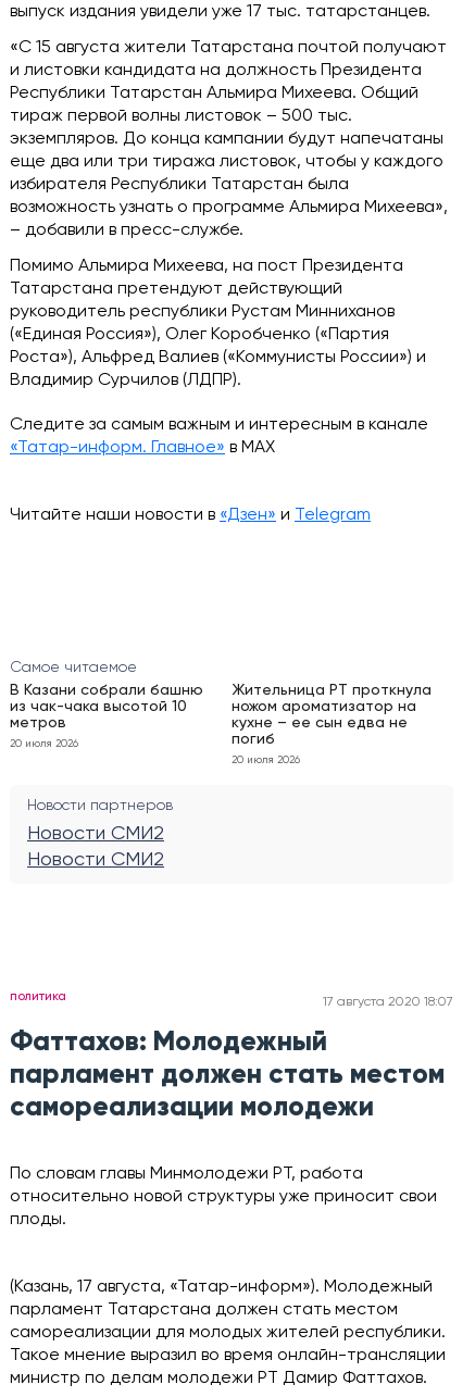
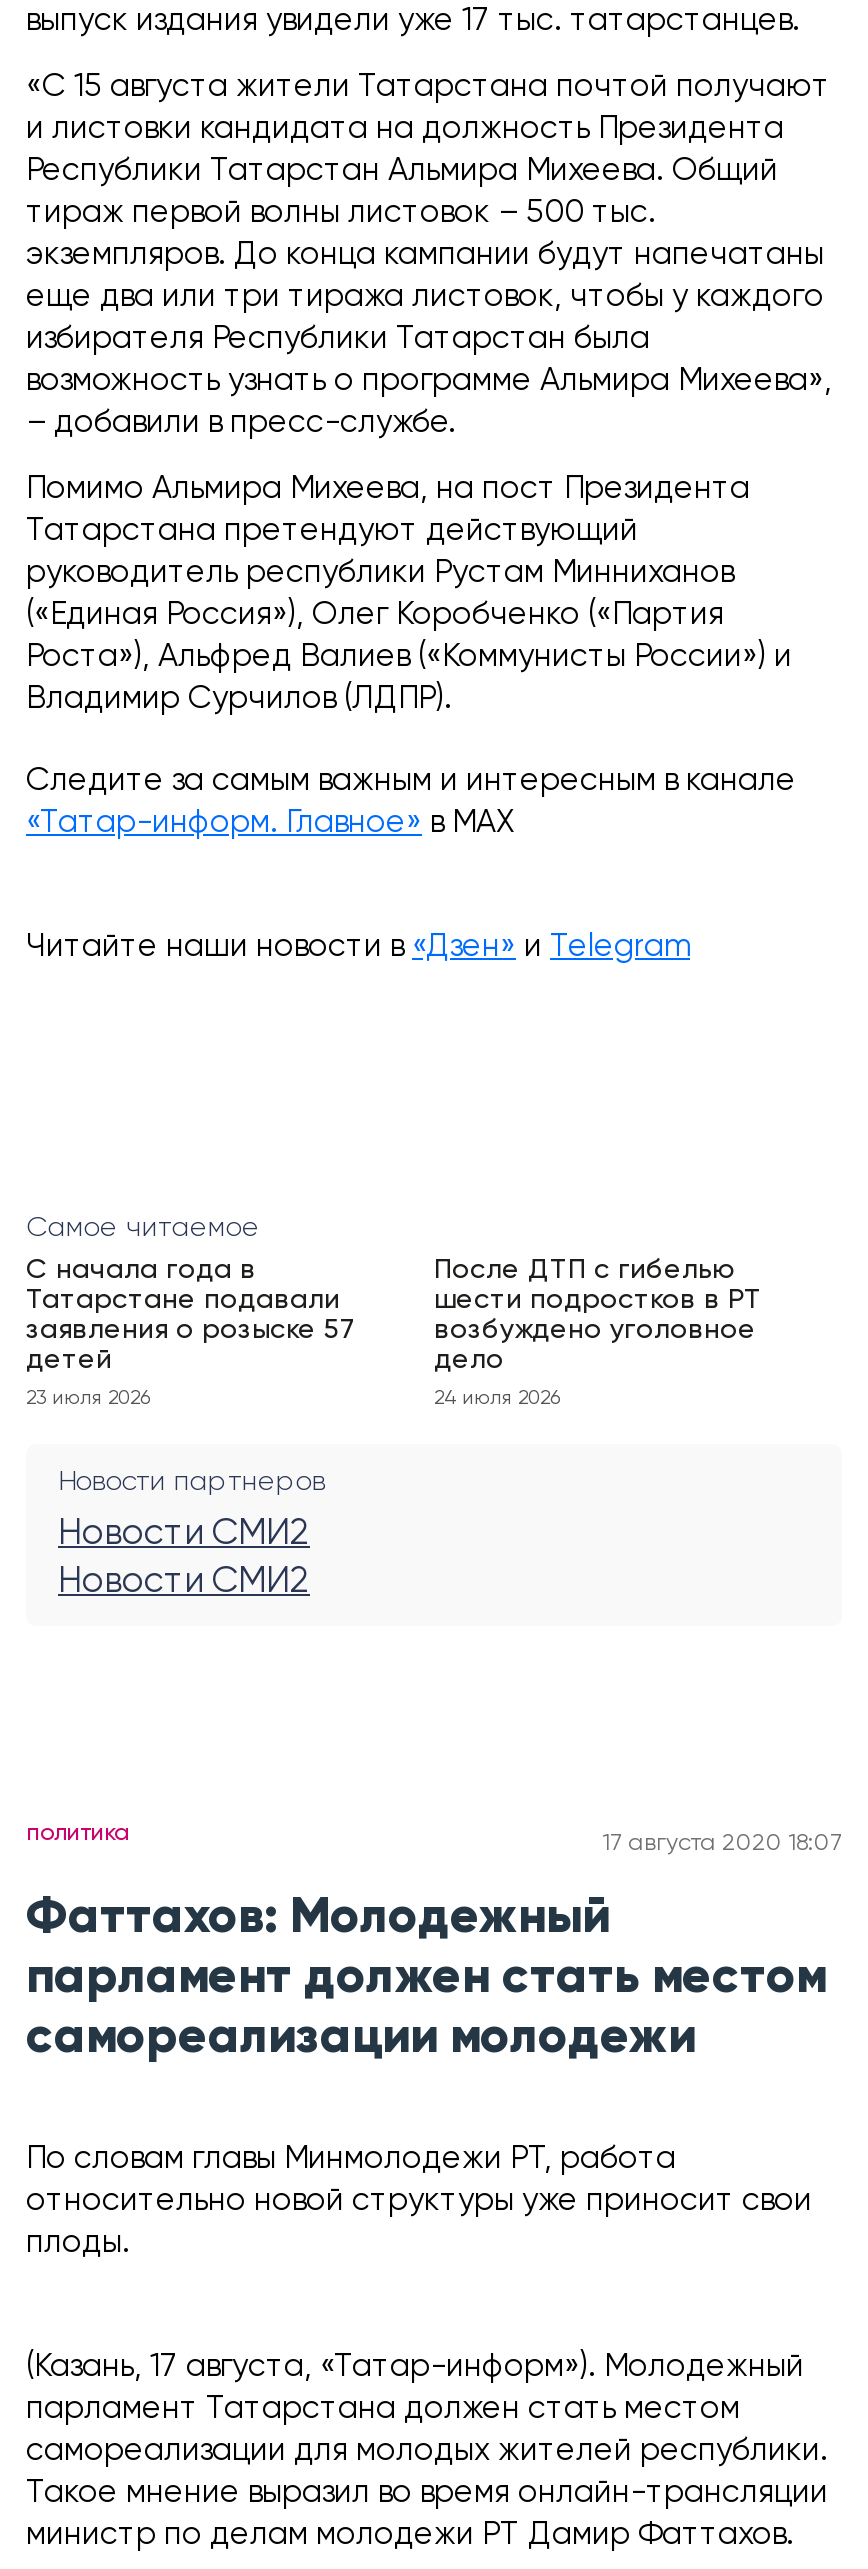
[10,683,203,731] В Казани собрали башню | из чак-чака высотой 10 | метров -> [26,1256,356,1374] С начала года в | Татарстане подавали | заявления о розыске 57 | детей
[232,683,432,747] Жительница РТ проткнула | ножом ароматизатор на | кухне – ее сын едва не | погиб -> [434,1256,762,1374] После ДТП с гибелью | шести подростков в РТ | возбуждено уголовное | дело
[10,738,78,749] 20 июля 2026 -> [26,1388,150,1408] 23 июля 2026
[232,754,300,765] 20 июля 2026 -> [434,1388,560,1408] 24 июля 2026

